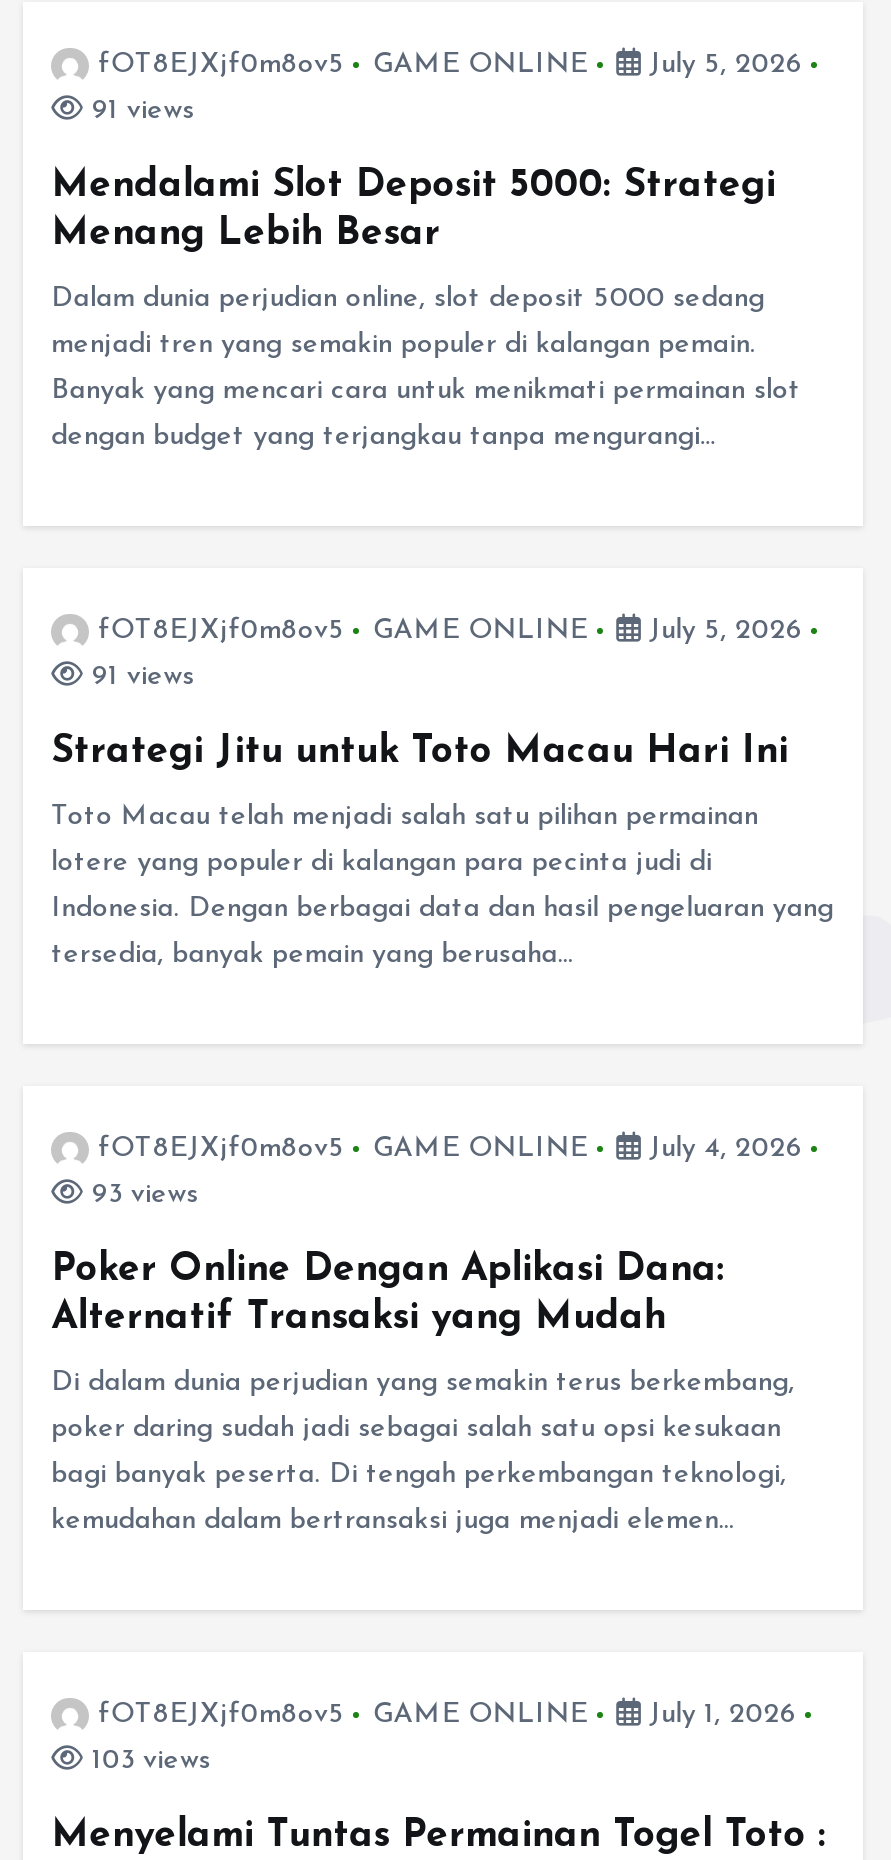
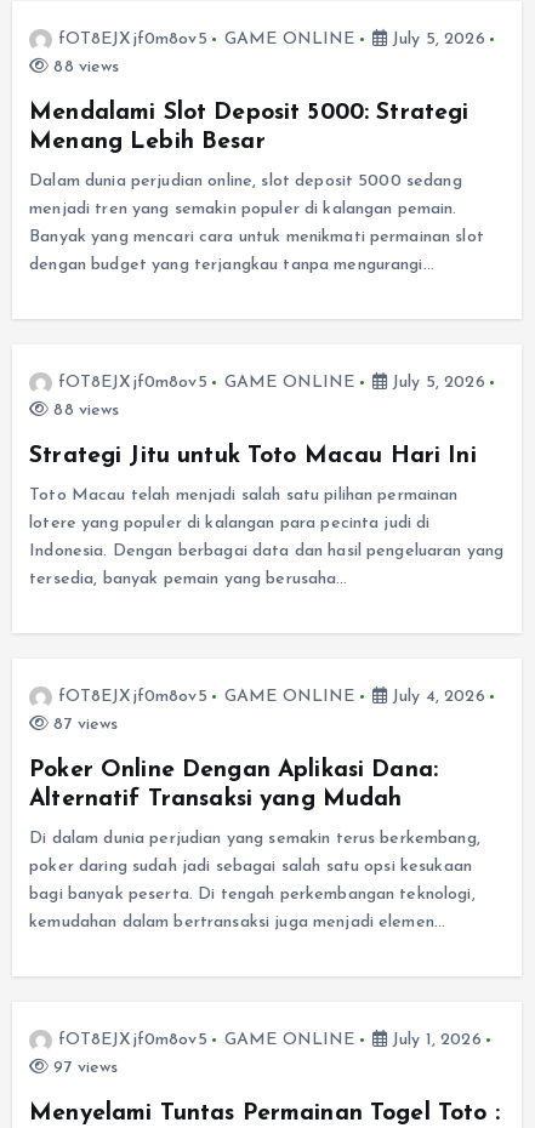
[84,96,194,126] 91 views -> [49,58,120,76] 88 views
[84,662,194,692] 91 views -> [49,401,120,419] 88 views
[84,1179,198,1209] 93 views -> [49,715,118,733] 87 views
[84,1745,210,1775] 103 views -> [49,1059,118,1077] 97 views

